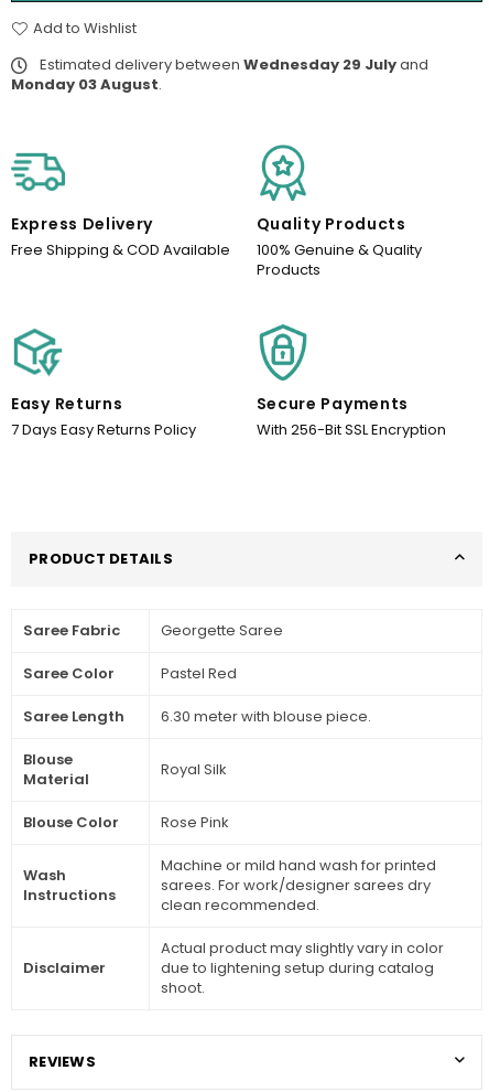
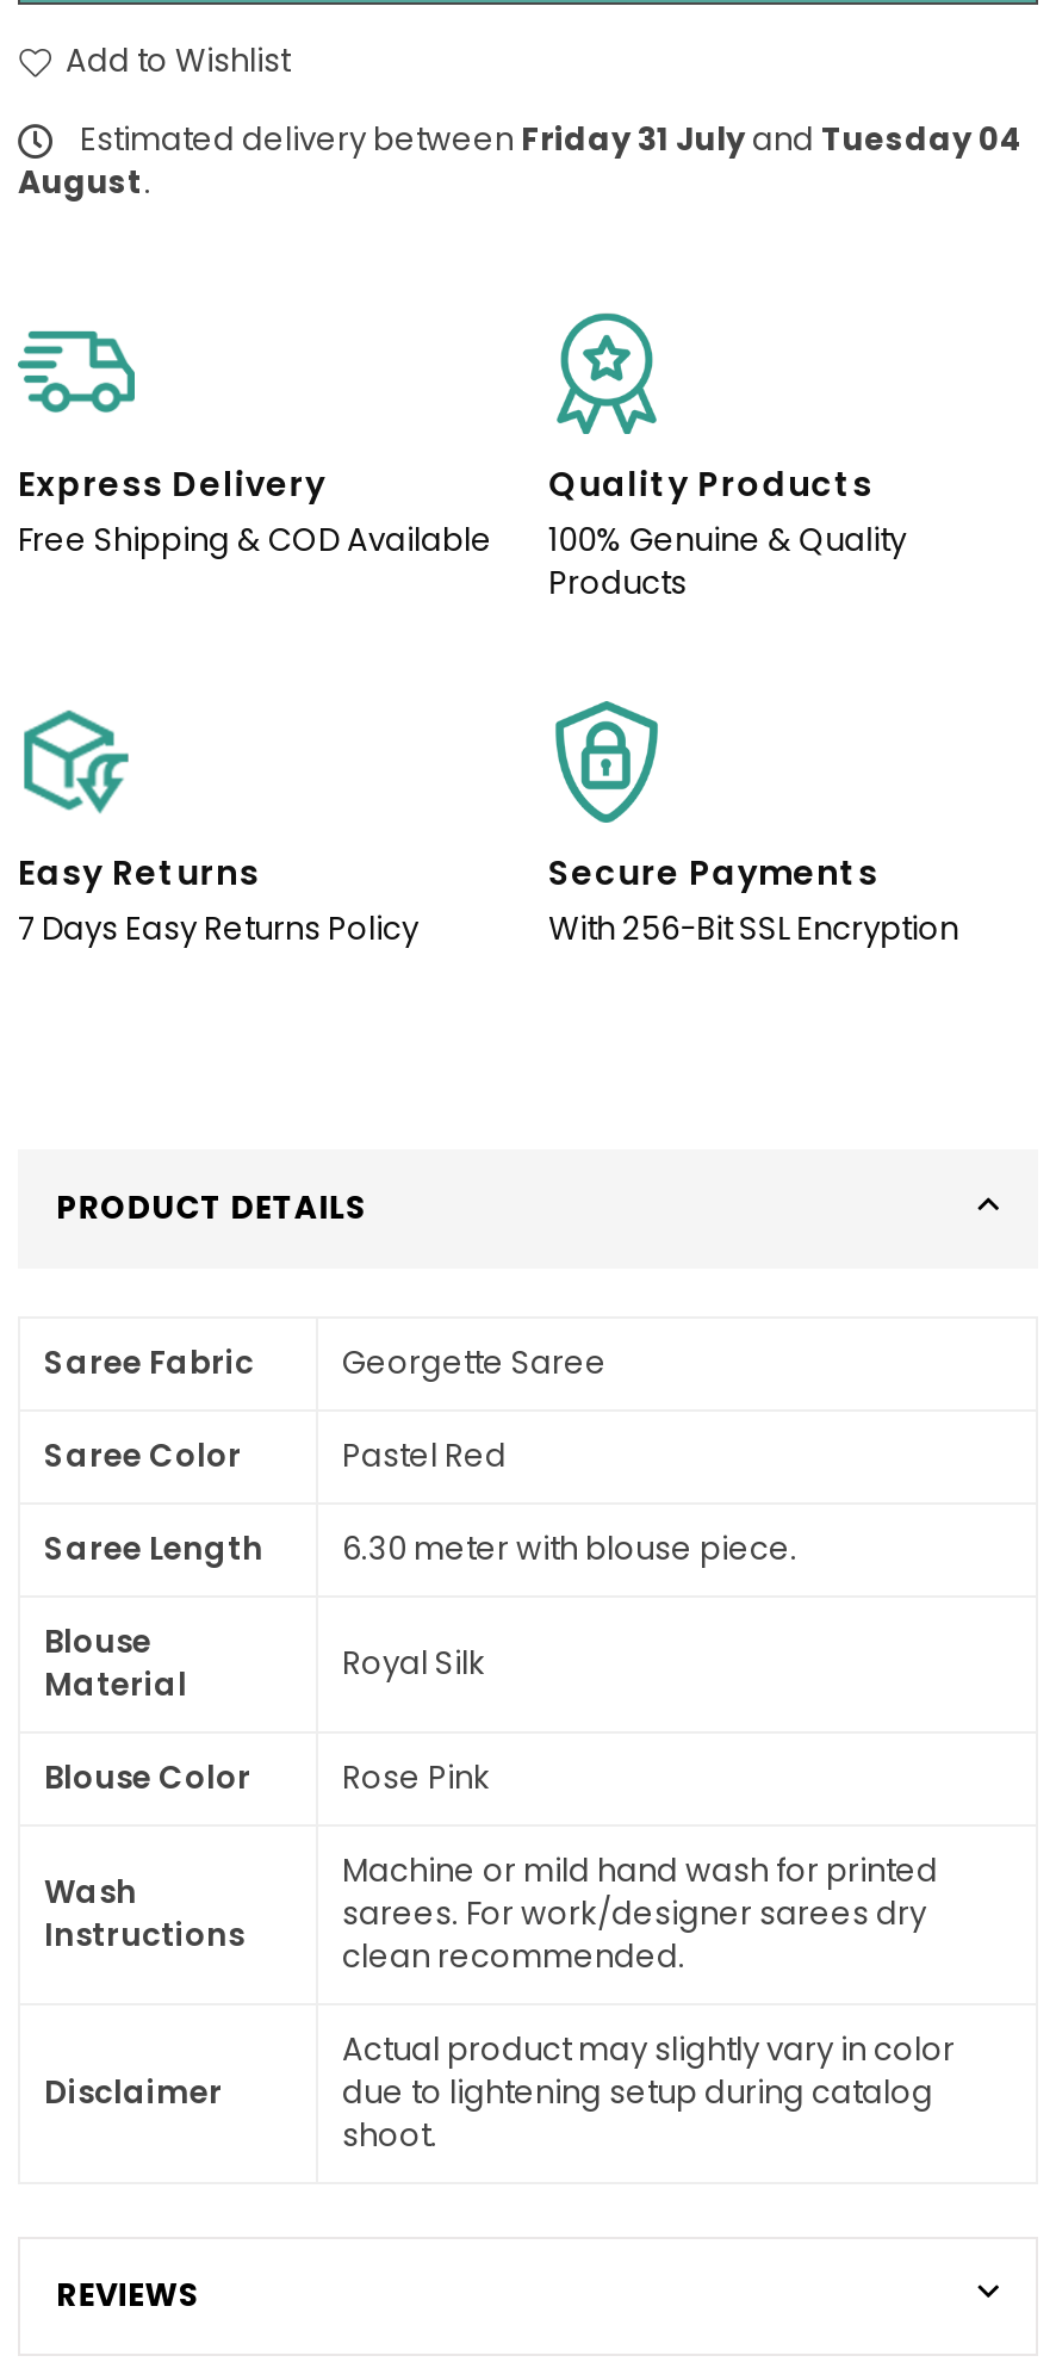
[11,54,428,95] Estimated delivery between Wednesday 29 July and | Monday 03 August. -> [18,116,1024,204] Estimated delivery between Friday 31 July and Tuesday 04 | August.

